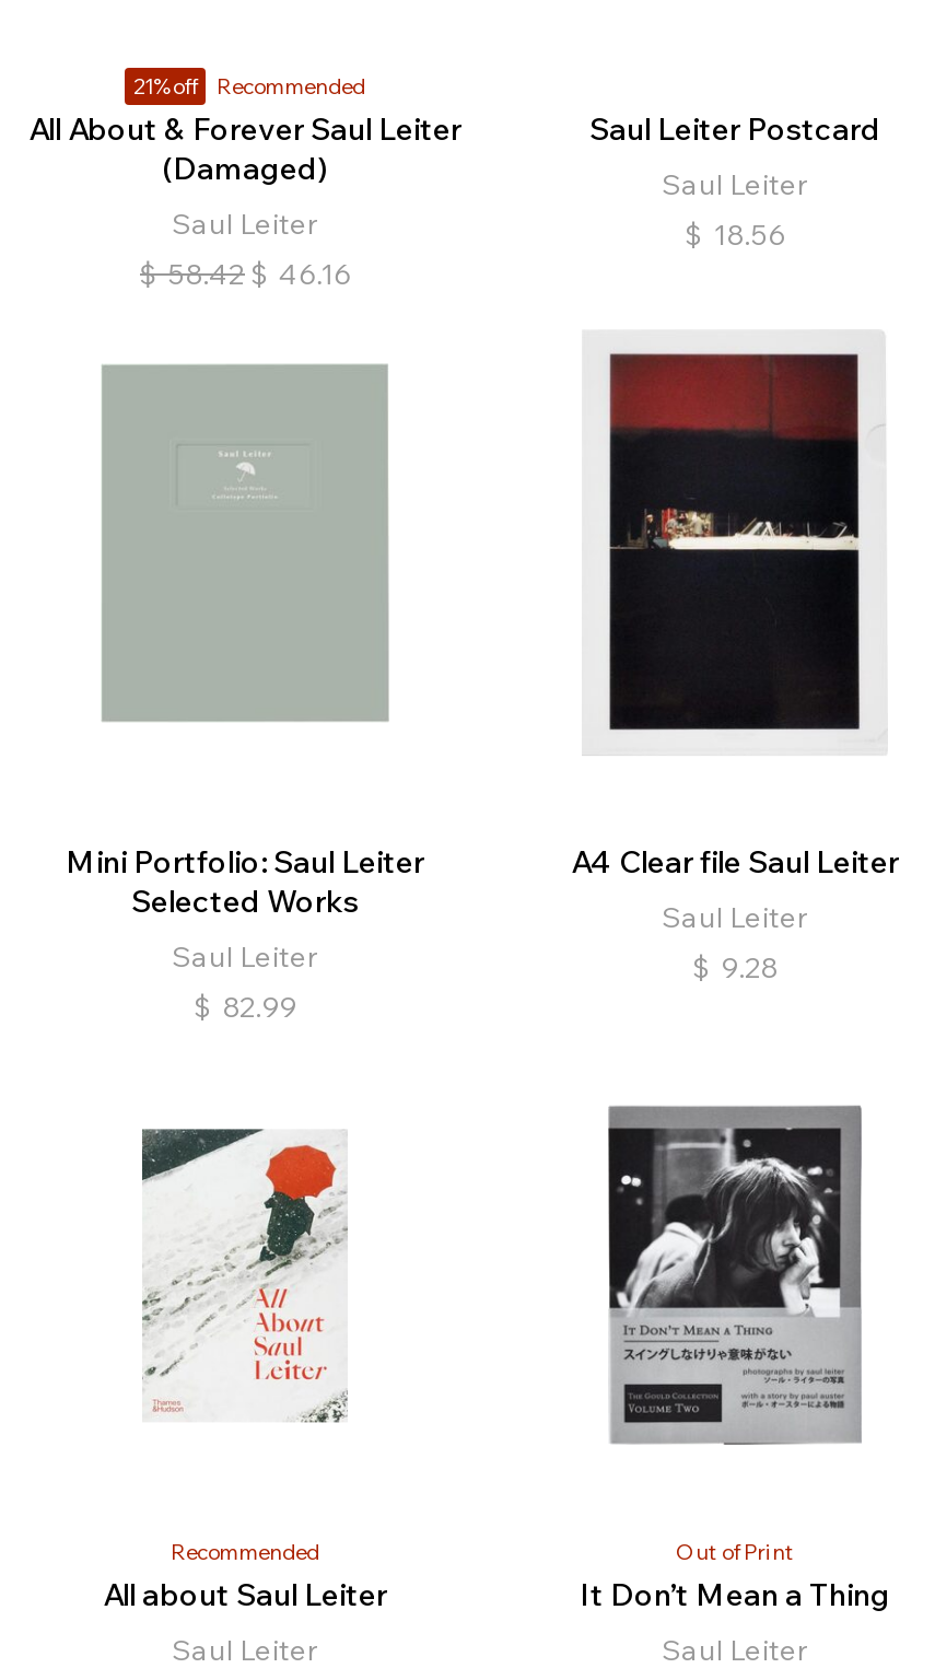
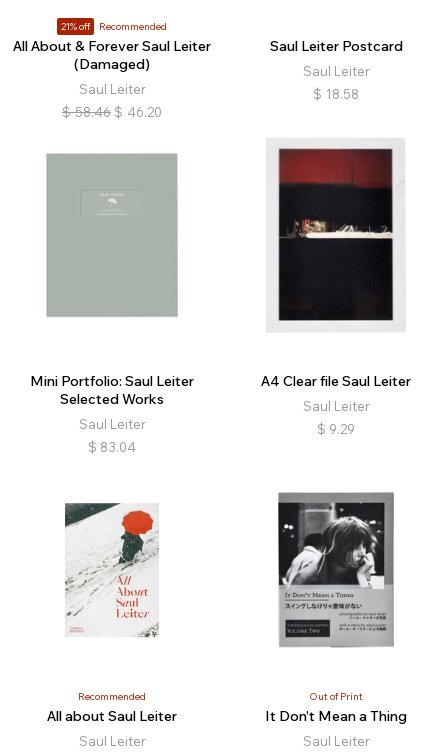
[685,217,785,252] $ 18.56 -> [313,86,359,102] $ 18.58
[139,256,351,291] $ 58.42 $ 46.16 -> [62,104,162,120] $ 58.46 $ 46.20
[692,950,777,985] $ 9.28 -> [316,421,355,437] $ 9.29
[194,989,296,1024] $ 82.99 -> [87,439,136,455] $ 83.04

